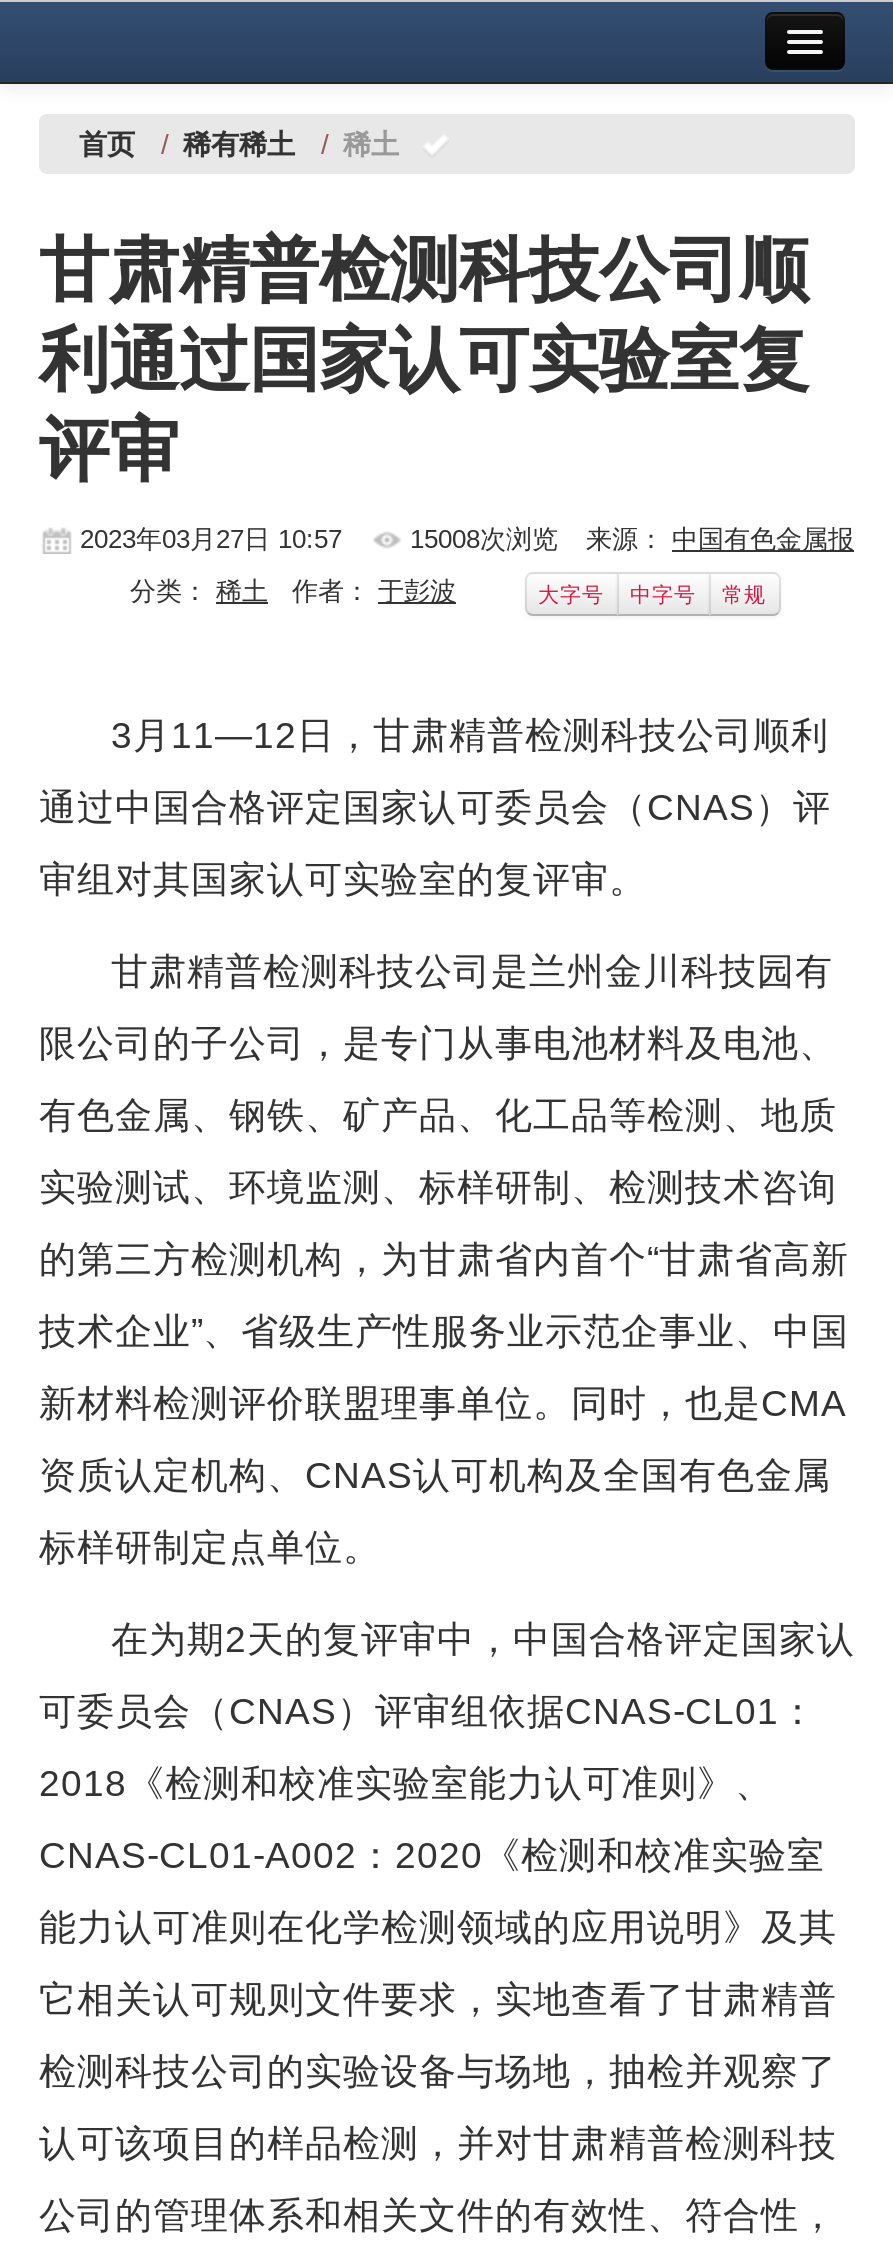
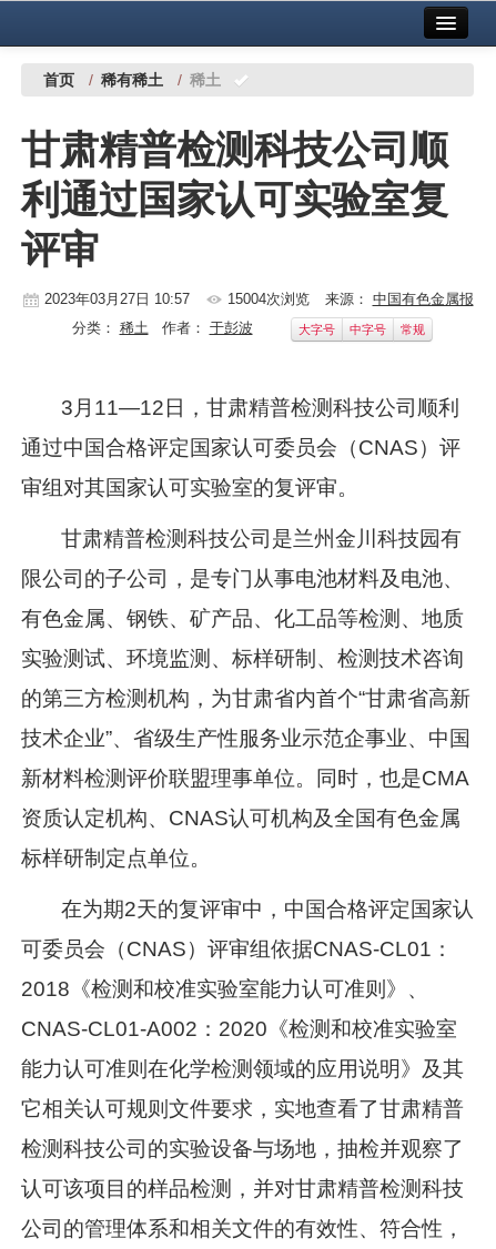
[410,524,558,554] 15008次浏览 -> [227,291,309,307] 15004次浏览

